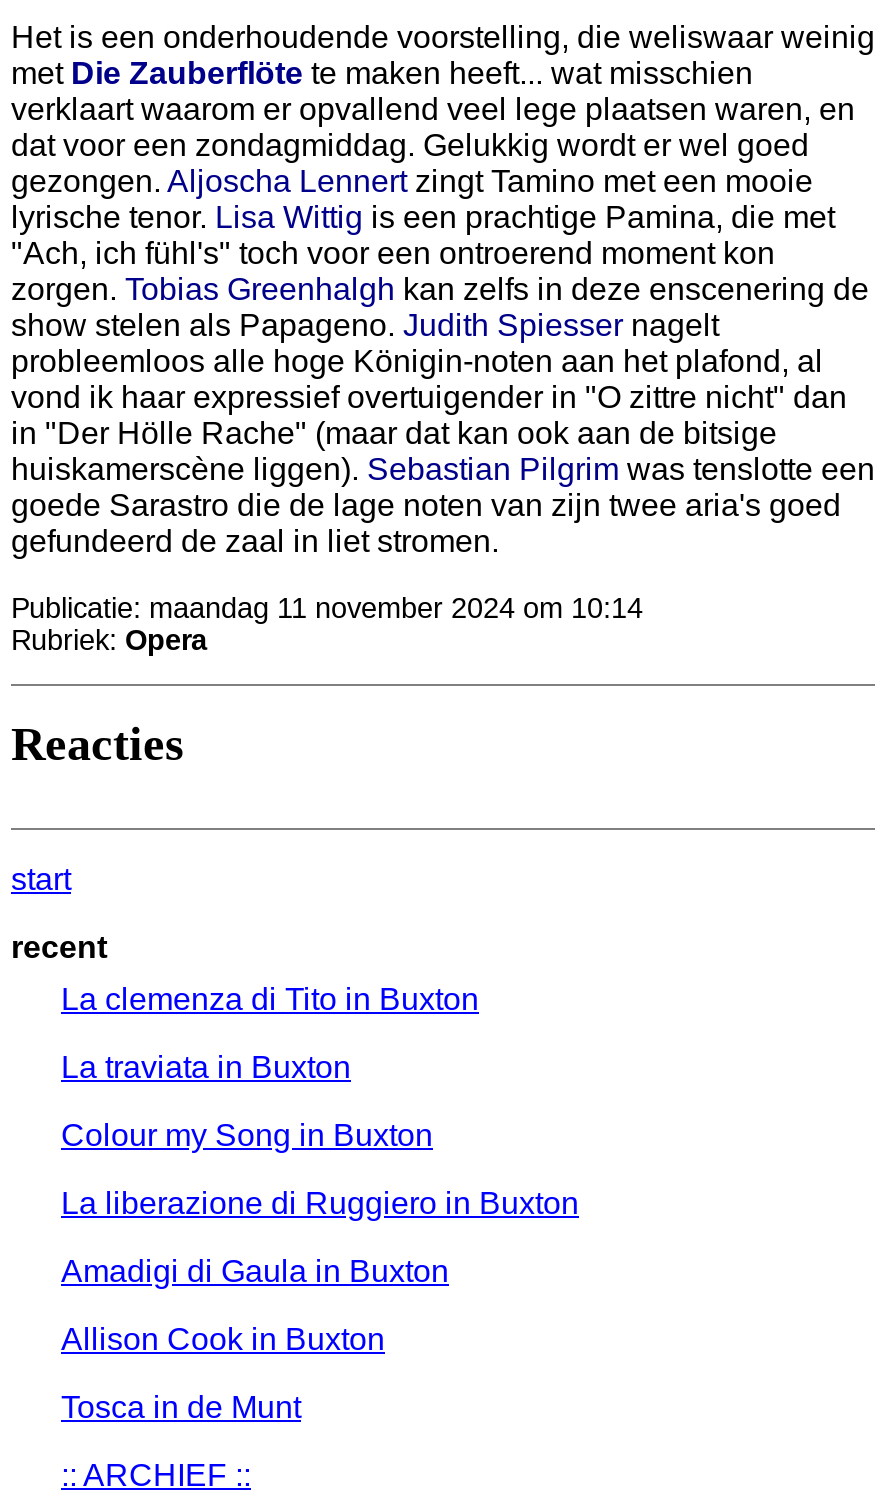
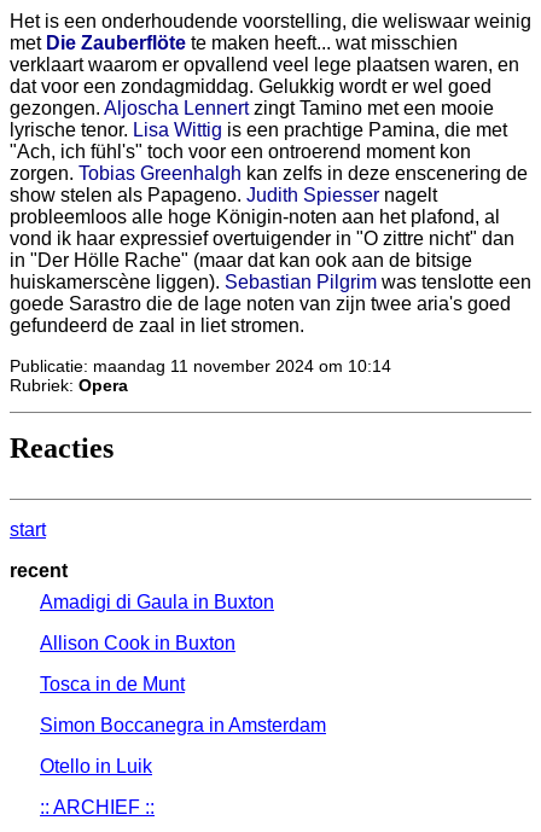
[61,983,579,1221] La clemenza di Tito in Buxton | La traviata in Buxton | Colour my Song in Buxton | La liberazione di Ruggiero in Buxton -> none
moved [61,1255,449,1425] -> [40,592,274,695]: Amadigi di Gaula in Buxton | Allison Cook in Buxton | Tosca in de Munt
none -> [40,715,326,777] Simon Boccanegra in Amsterdam | Otello in Luik

